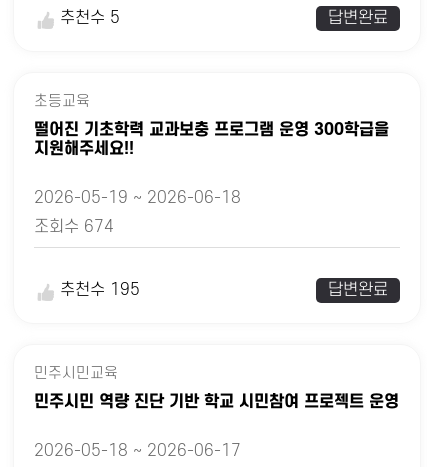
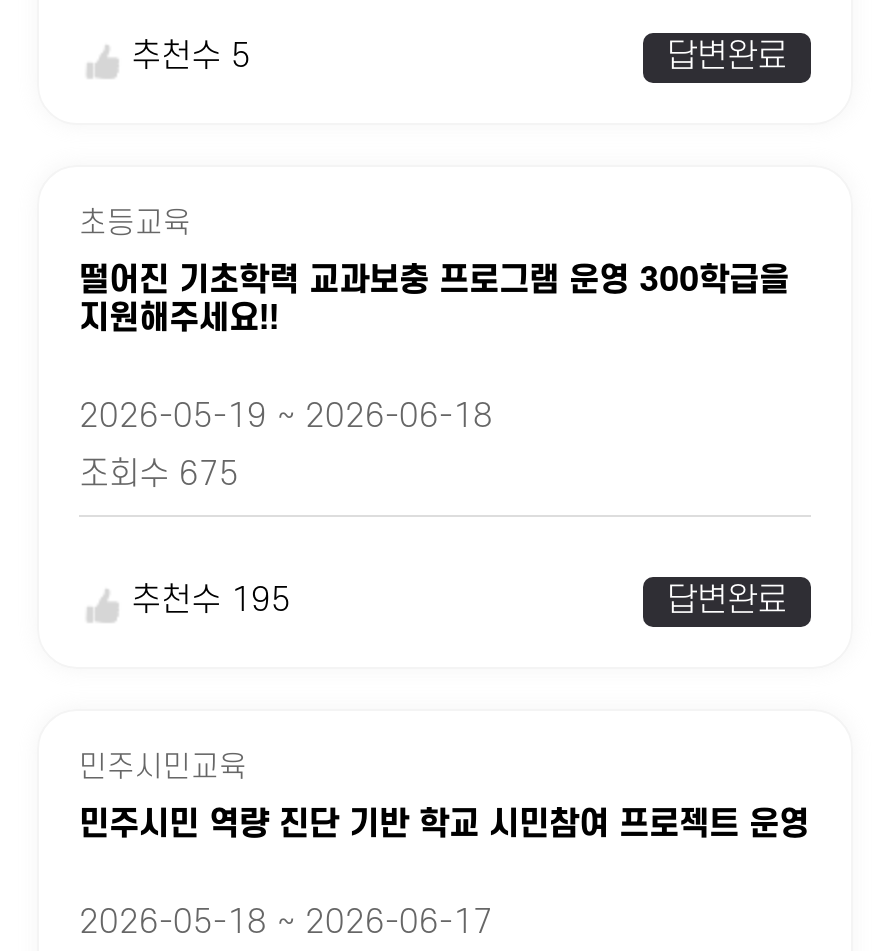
[34,218,114,236] 조회수 674 -> [79,457,239,493] 조회수 675

